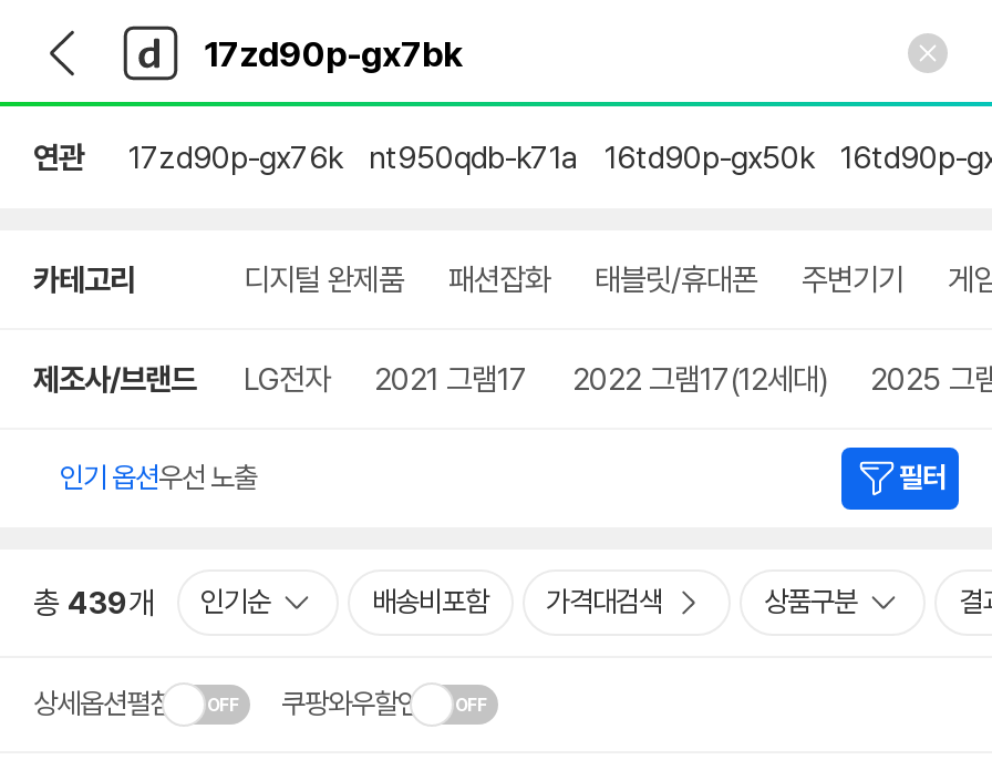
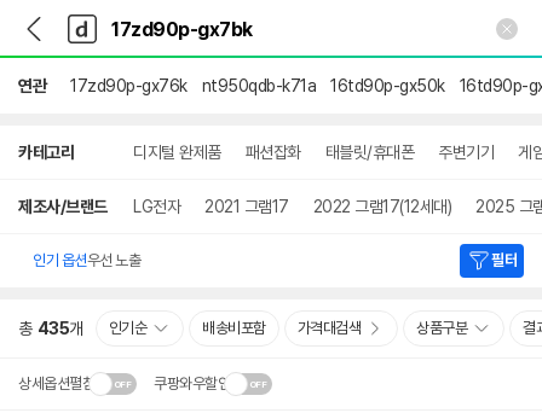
[33,585,270,620] 총 439개 인기순 -> [18,319,146,338] 총 435개 인기순

